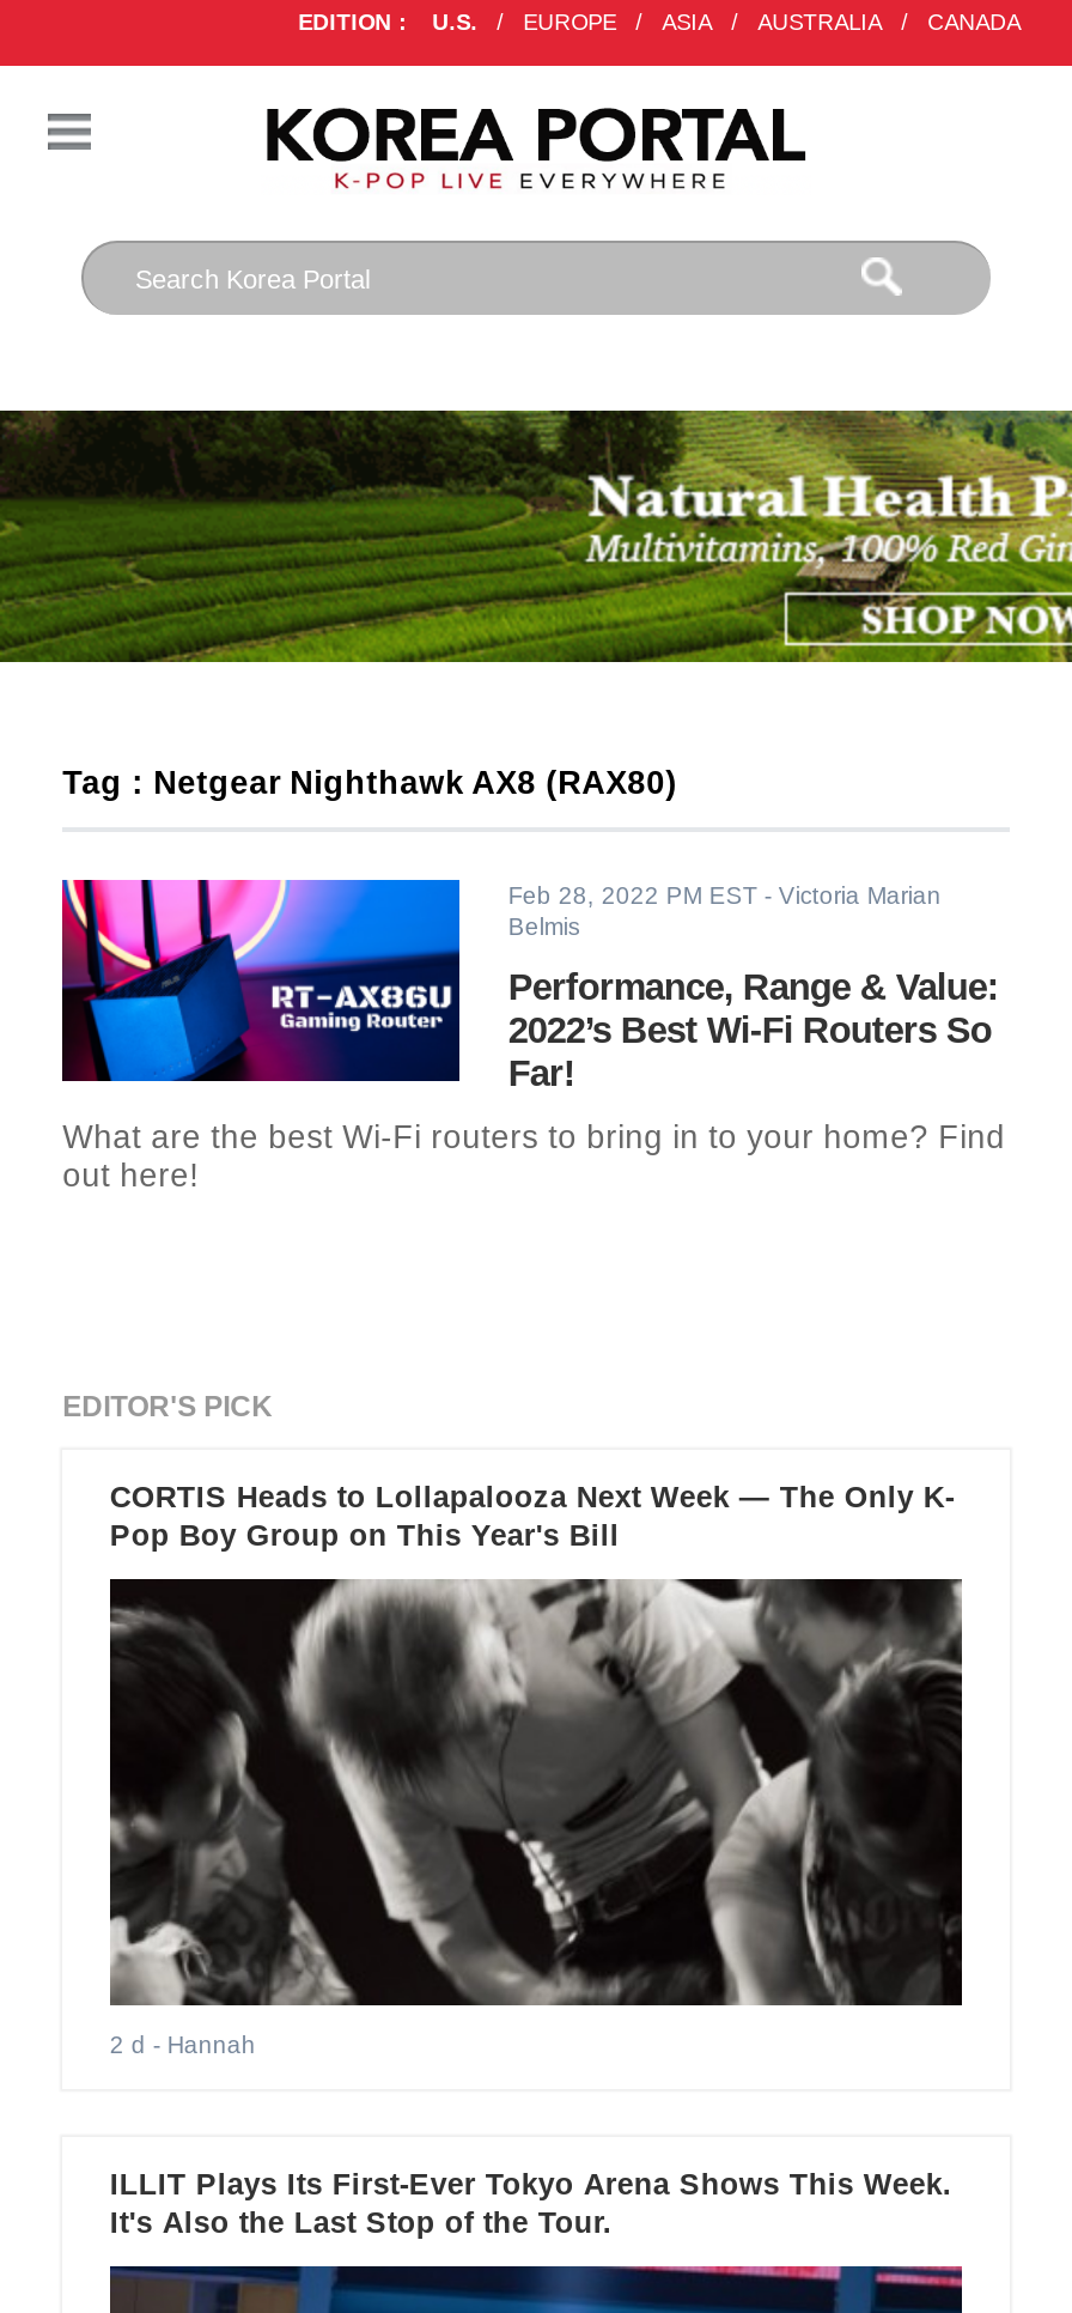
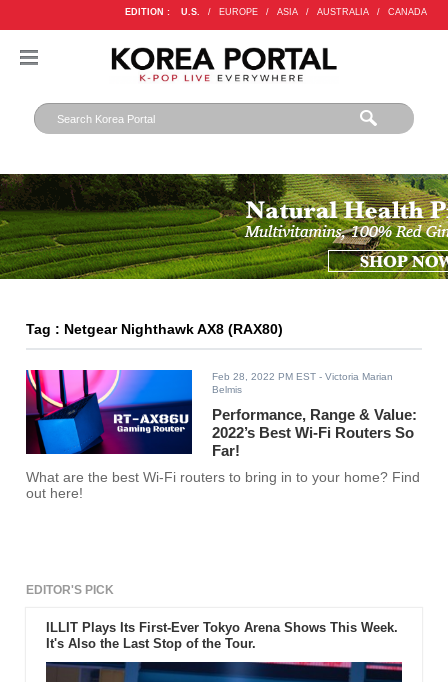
[110,1479,954,1553] CORTIS Heads to Lollapalooza Next Week — The Only K- | Pop Boy Group on This Year's Bill -> none
[110,1577,964,2058] [image] | 2 d - Hannah -> none

